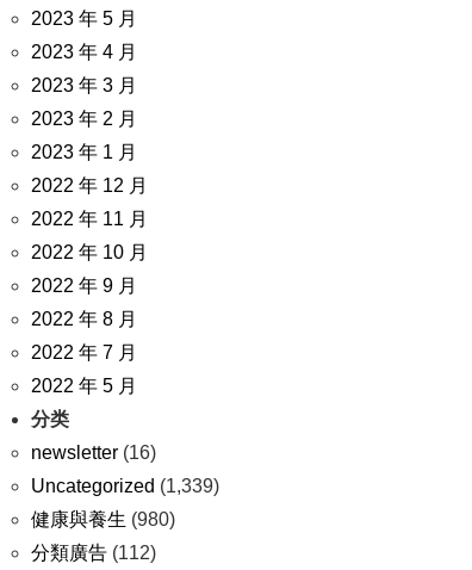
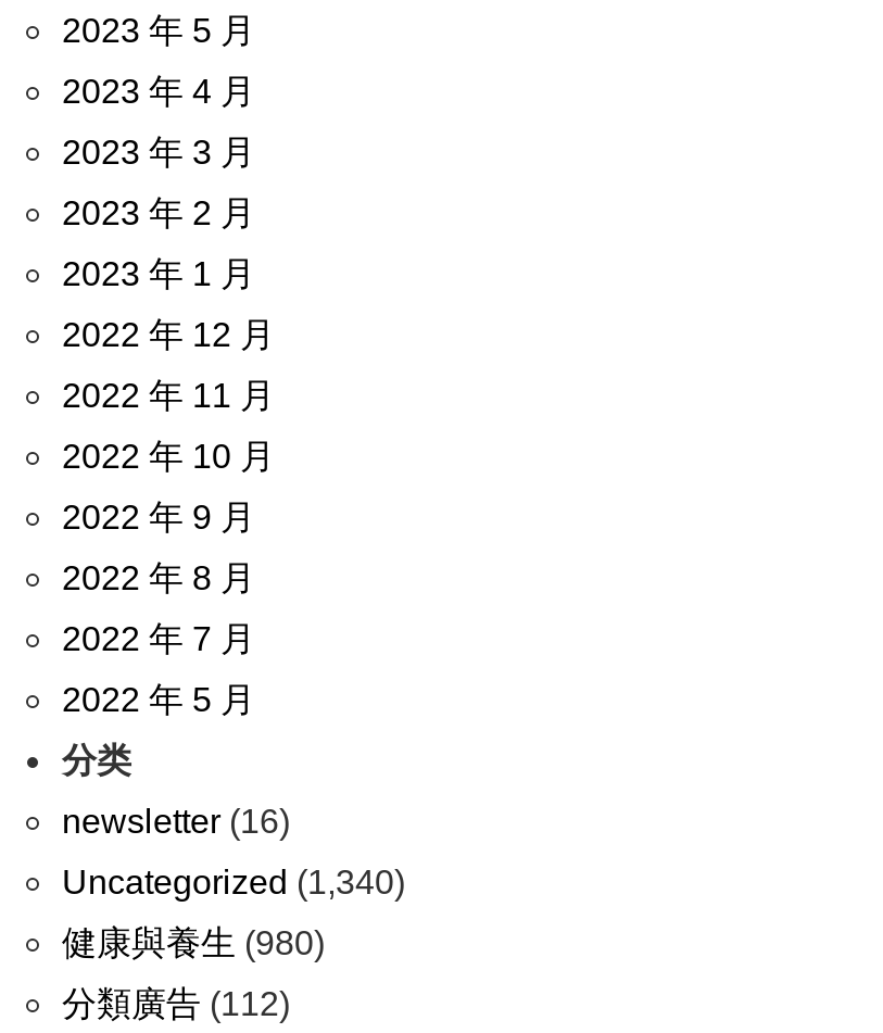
[31,476,219,496] Uncategorized (1,339) -> [62,864,405,900] Uncategorized (1,340)

